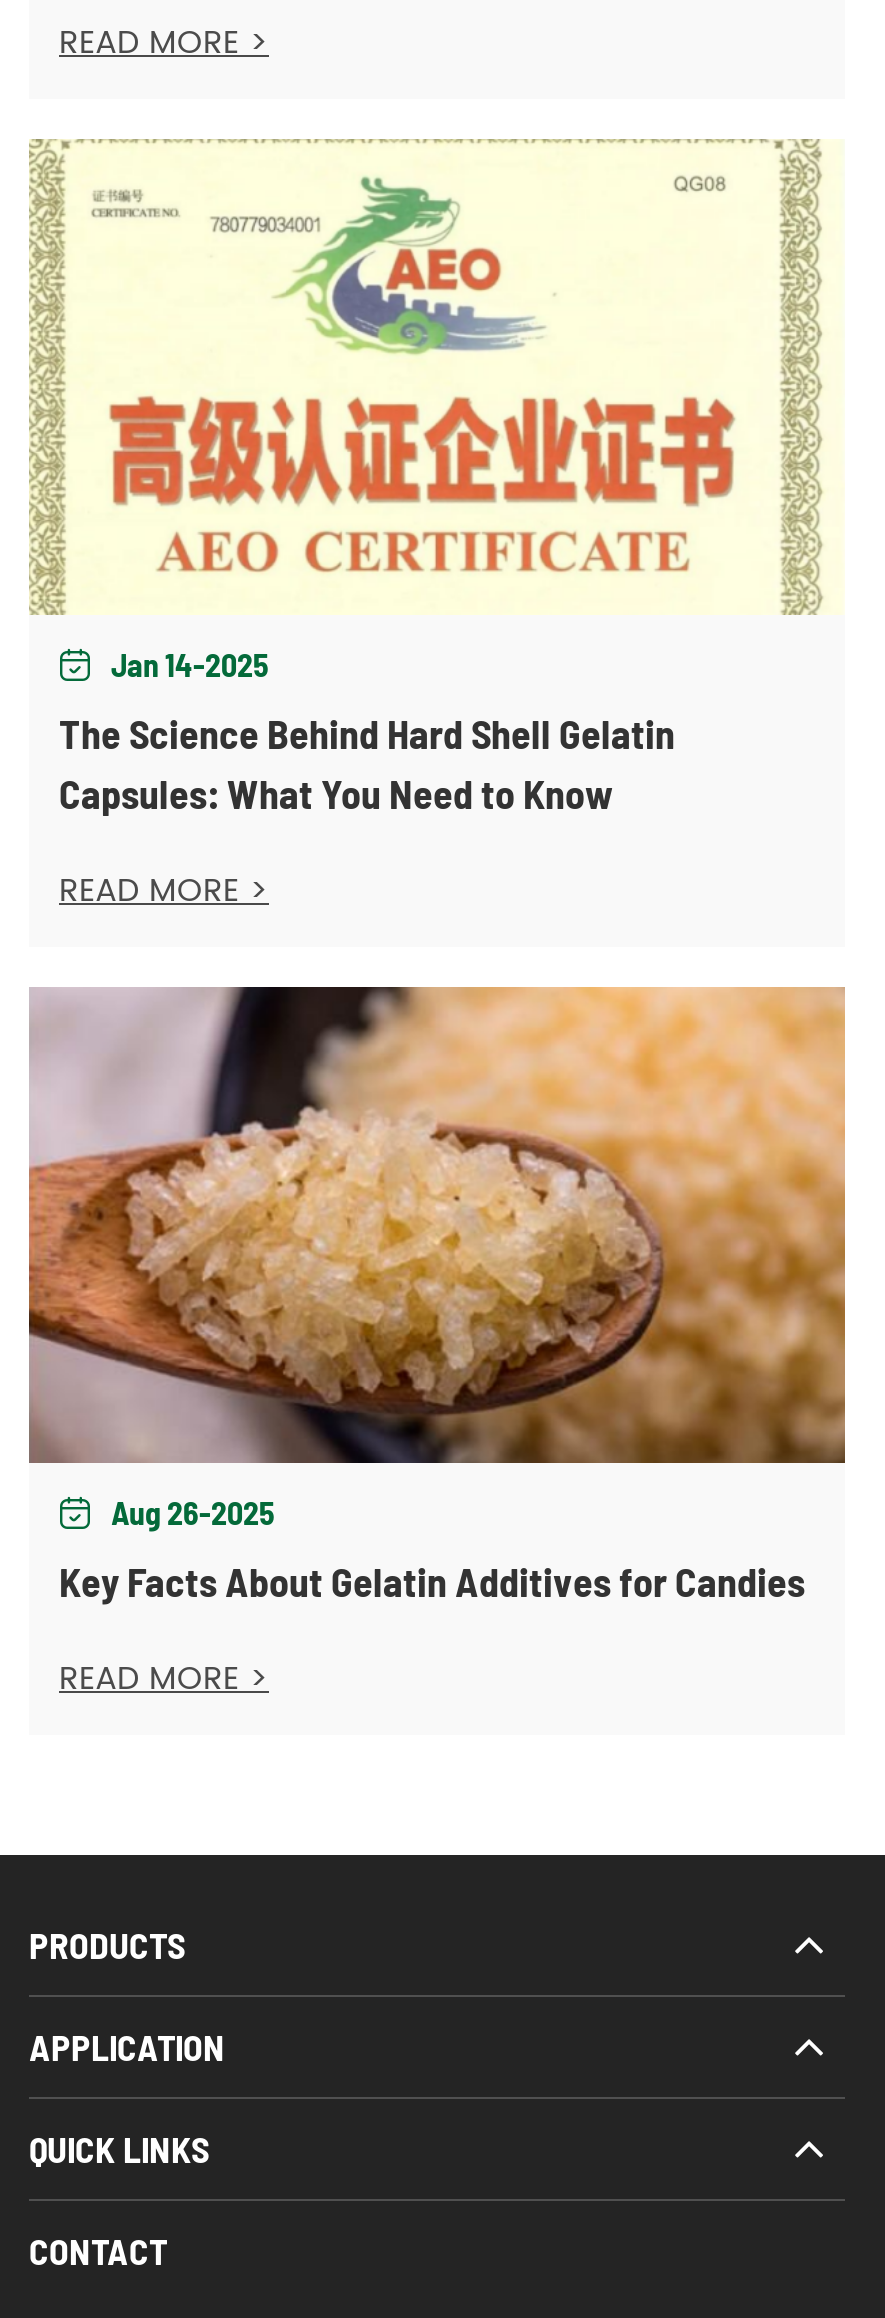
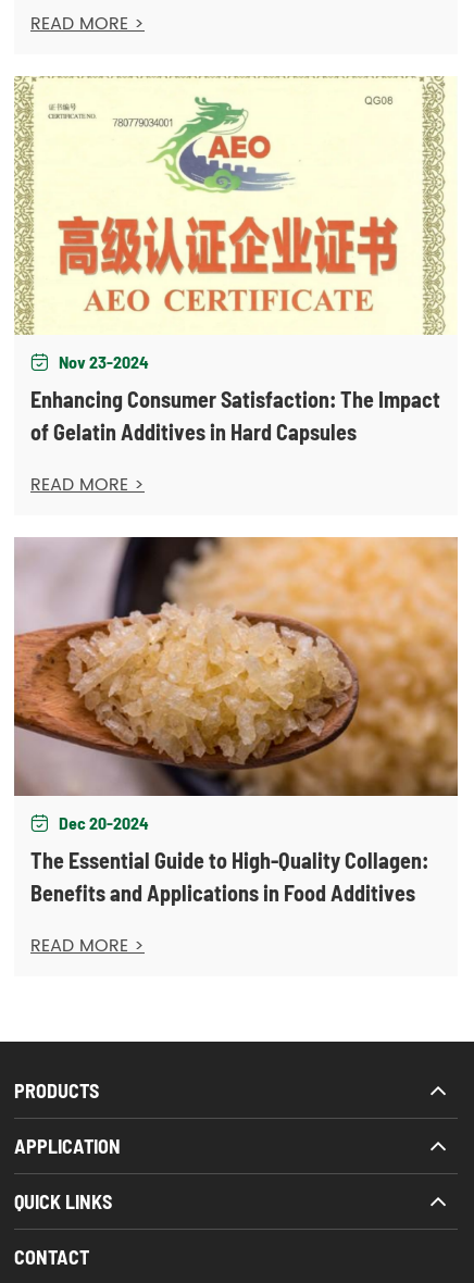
[111,646,269,684] Jan 14-2025 -> [59,352,149,372] Nov 23-2024
[59,710,675,818] The Science Behind Hard Shell Gelatin | Capsules: What You Need to Know -> [30,386,440,445] Enhancing Consumer Satisfaction: The Impact | of Gelatin Additives in Hard Capsules
[111,1494,275,1532] Aug 26-2025 -> [59,813,149,833] Dec 20-2024
[59,1558,805,1606] Key Facts About Gelatin Additives for Candies -> [30,847,428,906] The Essential Guide to High-Quality Collagen: | Benefits and Applications in Food Additives

